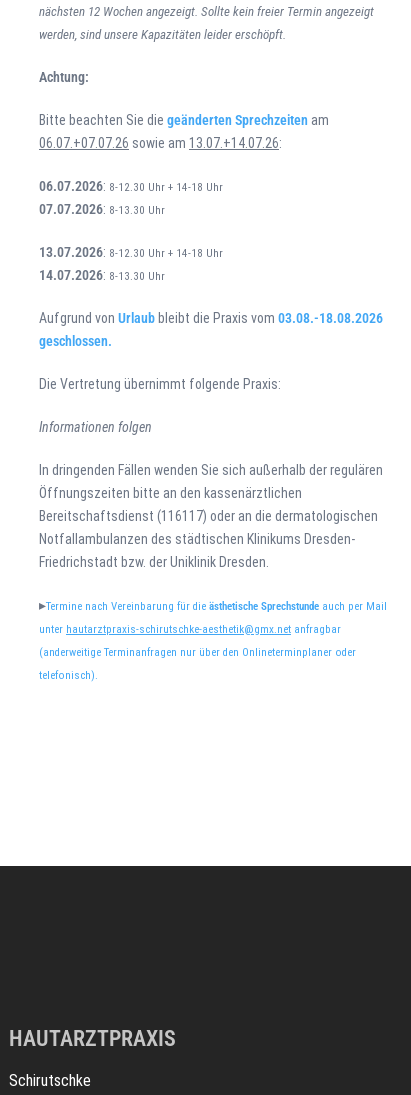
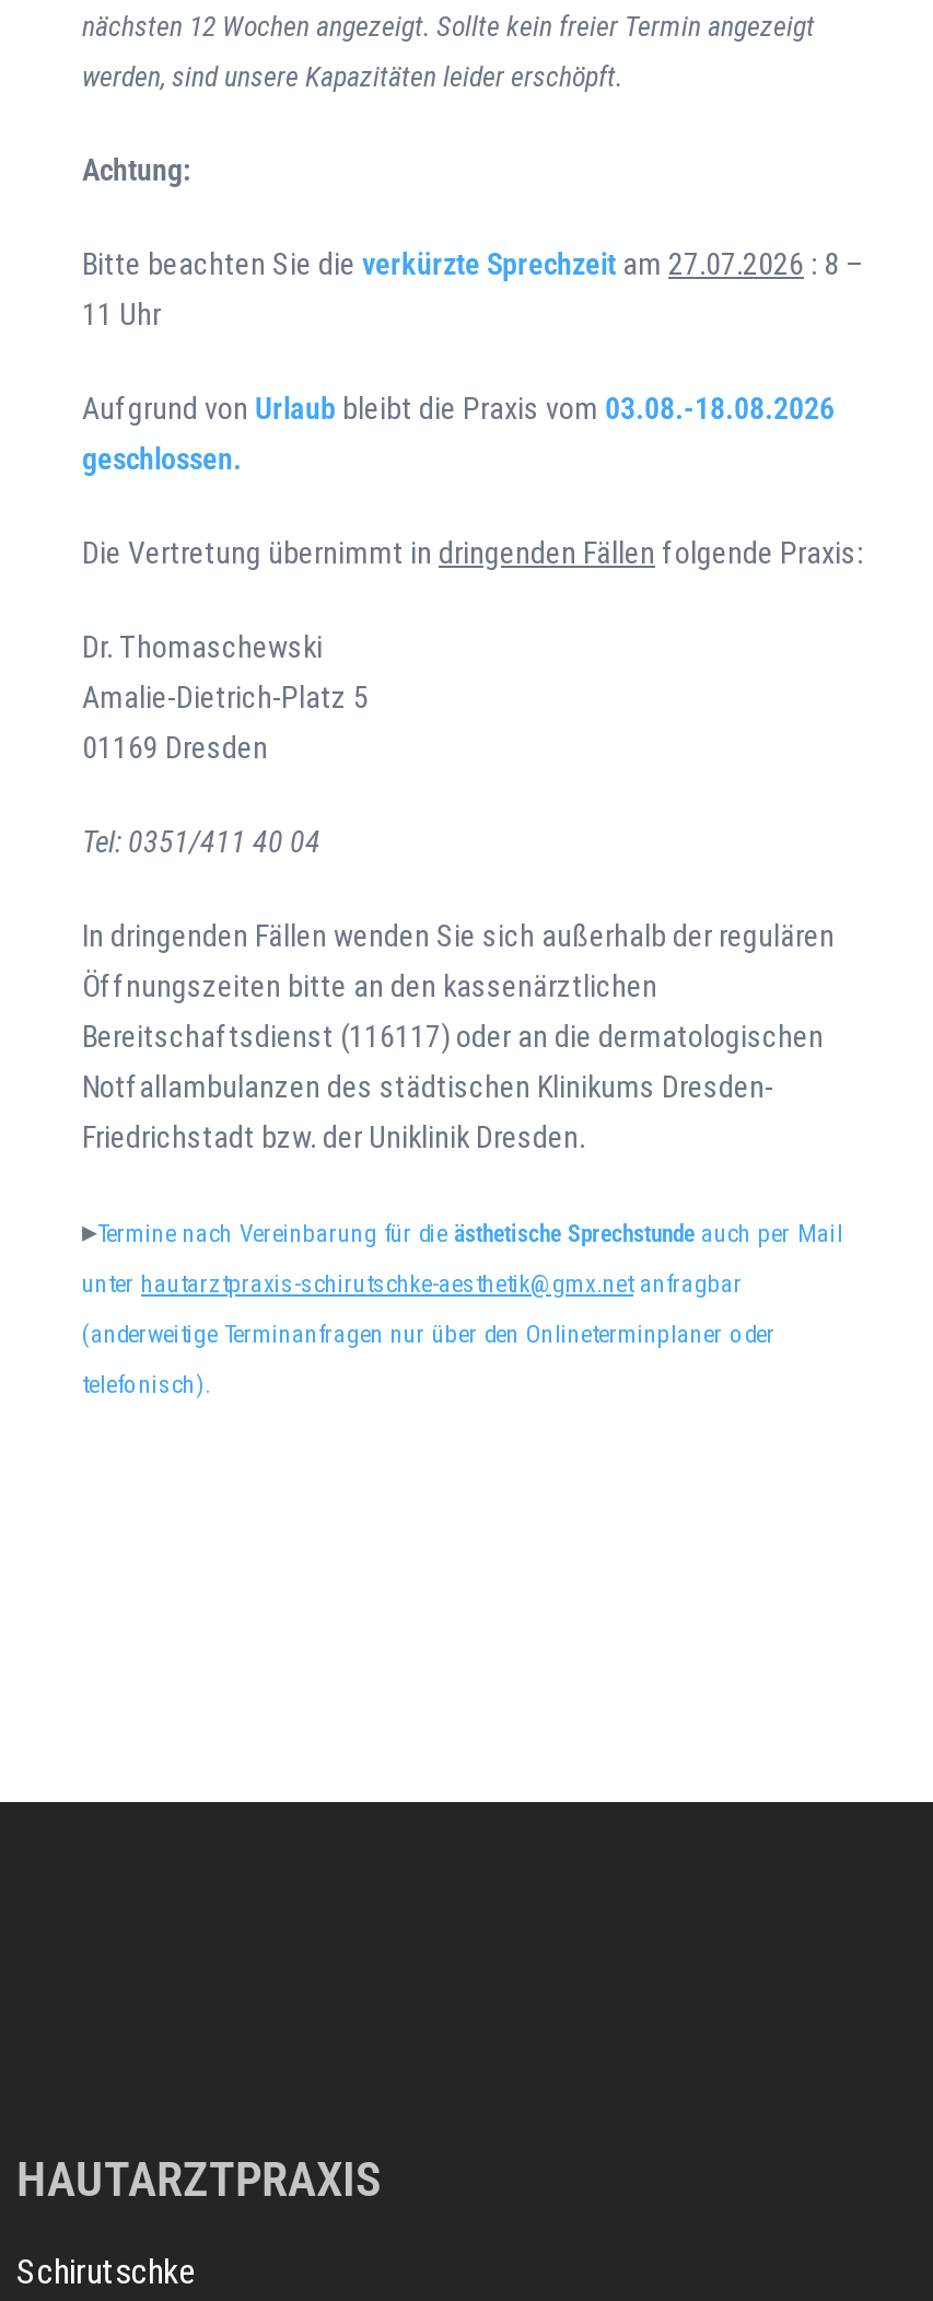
[39,112,329,283] Bitte beachten Sie die geänderten Sprechzeiten am | 06.07.+07.07.26 sowie am 13.07.+14.07.26: | 06.07.2026: 8-12.30 Uhr + 14-18 Uhr | 07.07.2026: 8-13.30 Uhr | 13.07.2026: 8-12.30 Uhr + 14-18 Uhr | 14.07.2026: 8-13.30 Uhr -> [82,246,863,331] Bitte beachten Sie die verkürzte Sprechzeit am 27.07.2026: 8 – | 11 Uhr
moved [39,310,383,349] -> [82,390,835,475]: Aufgrund von Urlaub bleibt die Praxis vom 03.08.-18.08.2026 | geschlossen.
[39,376,281,435] Die Vertretung übernimmt folgende Praxis: | Informationen folgen -> [82,534,863,858] Die Vertretung übernimmt in dringenden Fällen folgende Praxis: | Dr. Thomaschewski | Amalie-Dietrich-Platz 5 | 01169 Dresden | Tel: 0351/411 40 04

